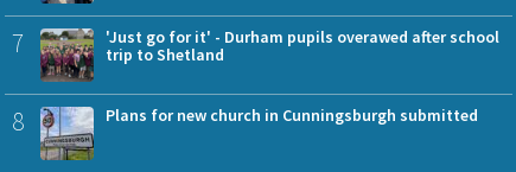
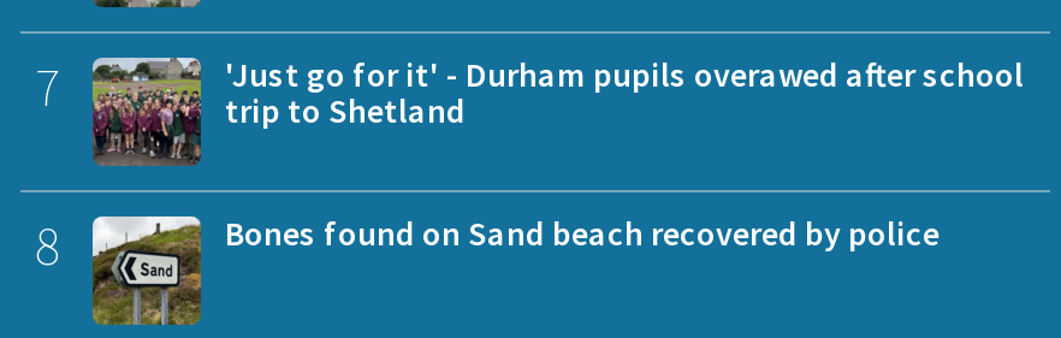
[39,105,478,160] [image] | Plans for new church in Cunningsburgh submitted -> [90,213,940,325] [image] | Bones found on Sand beach recovered by police

